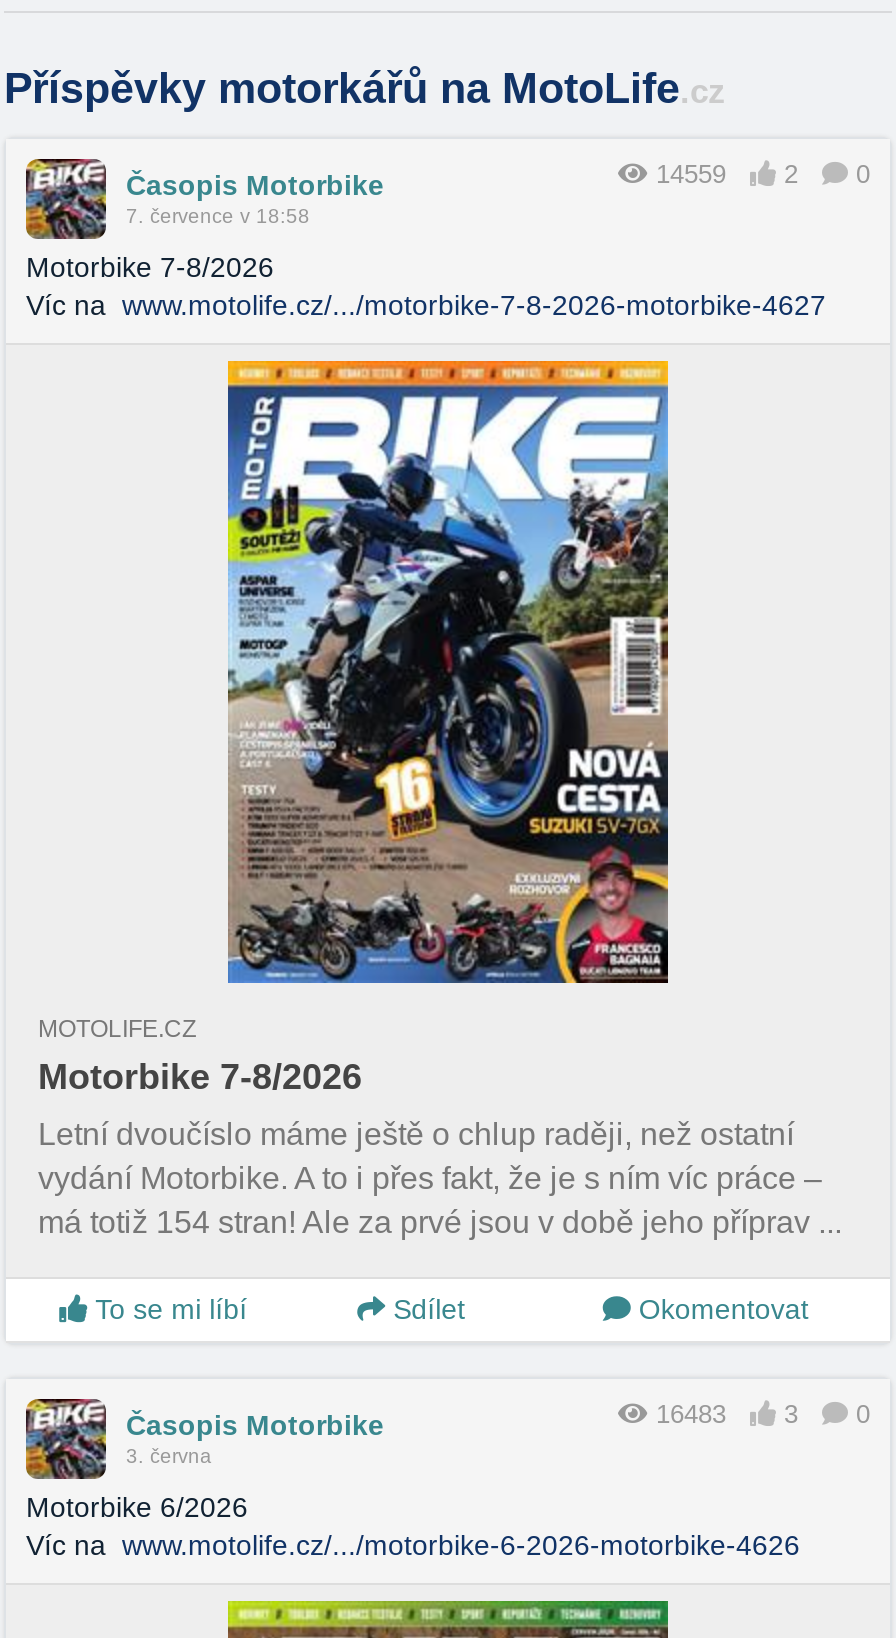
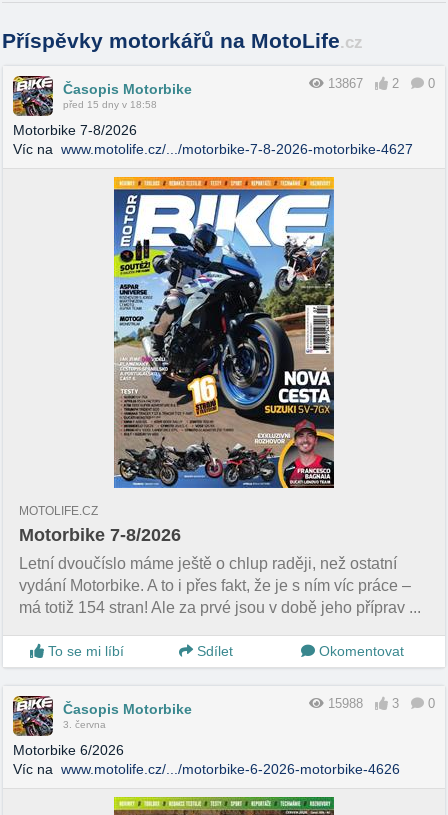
[656,159,870,189] 14559 2 0 -> [328,75,435,90] 13867 2 0
[126,205,310,227] 7. července v 18:58 -> [63,98,157,109] před 15 dny v 18:58
[656,1399,870,1429] 16483 3 0 -> [328,695,435,710] 15988 3 0

